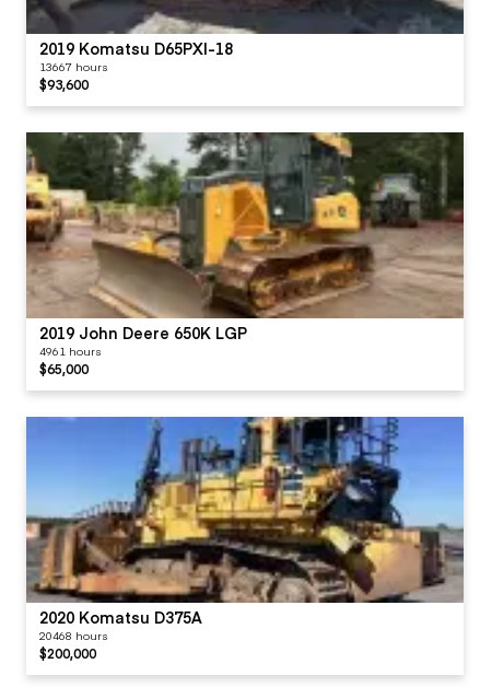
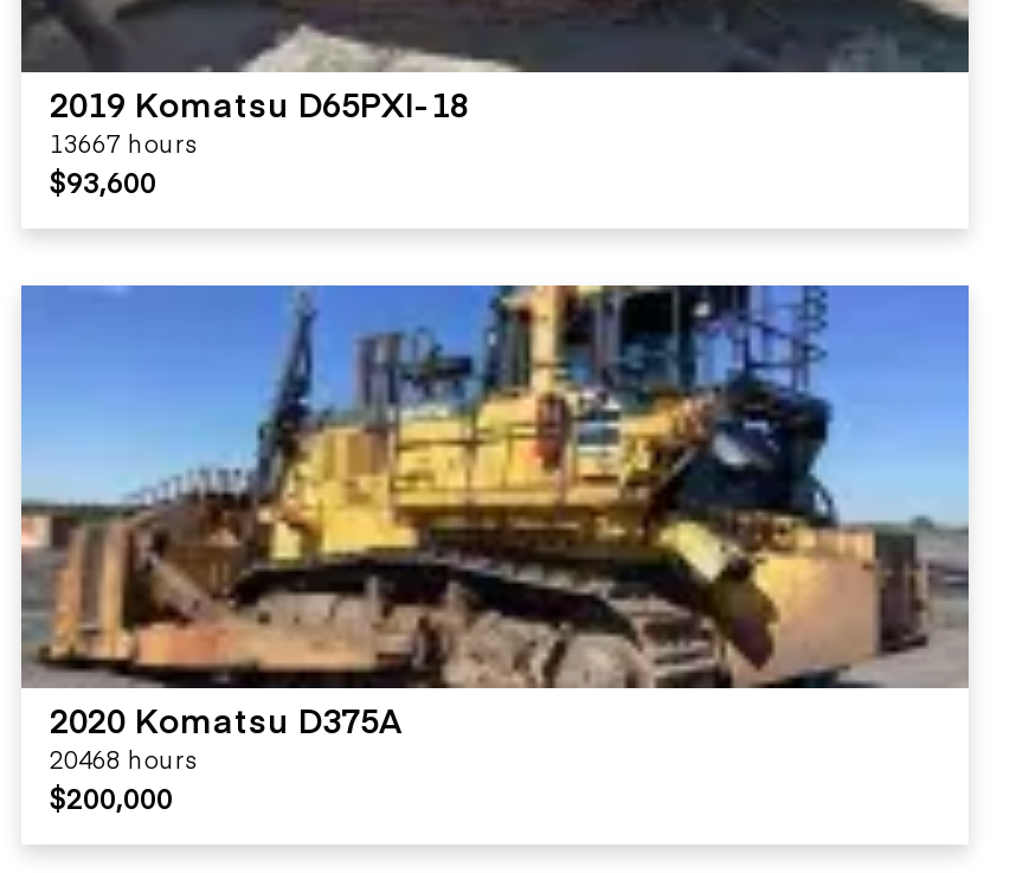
[25,131,465,377] [image] | 2019 John Deere 650K LGP | 4961 hours | $65,000 -> none

